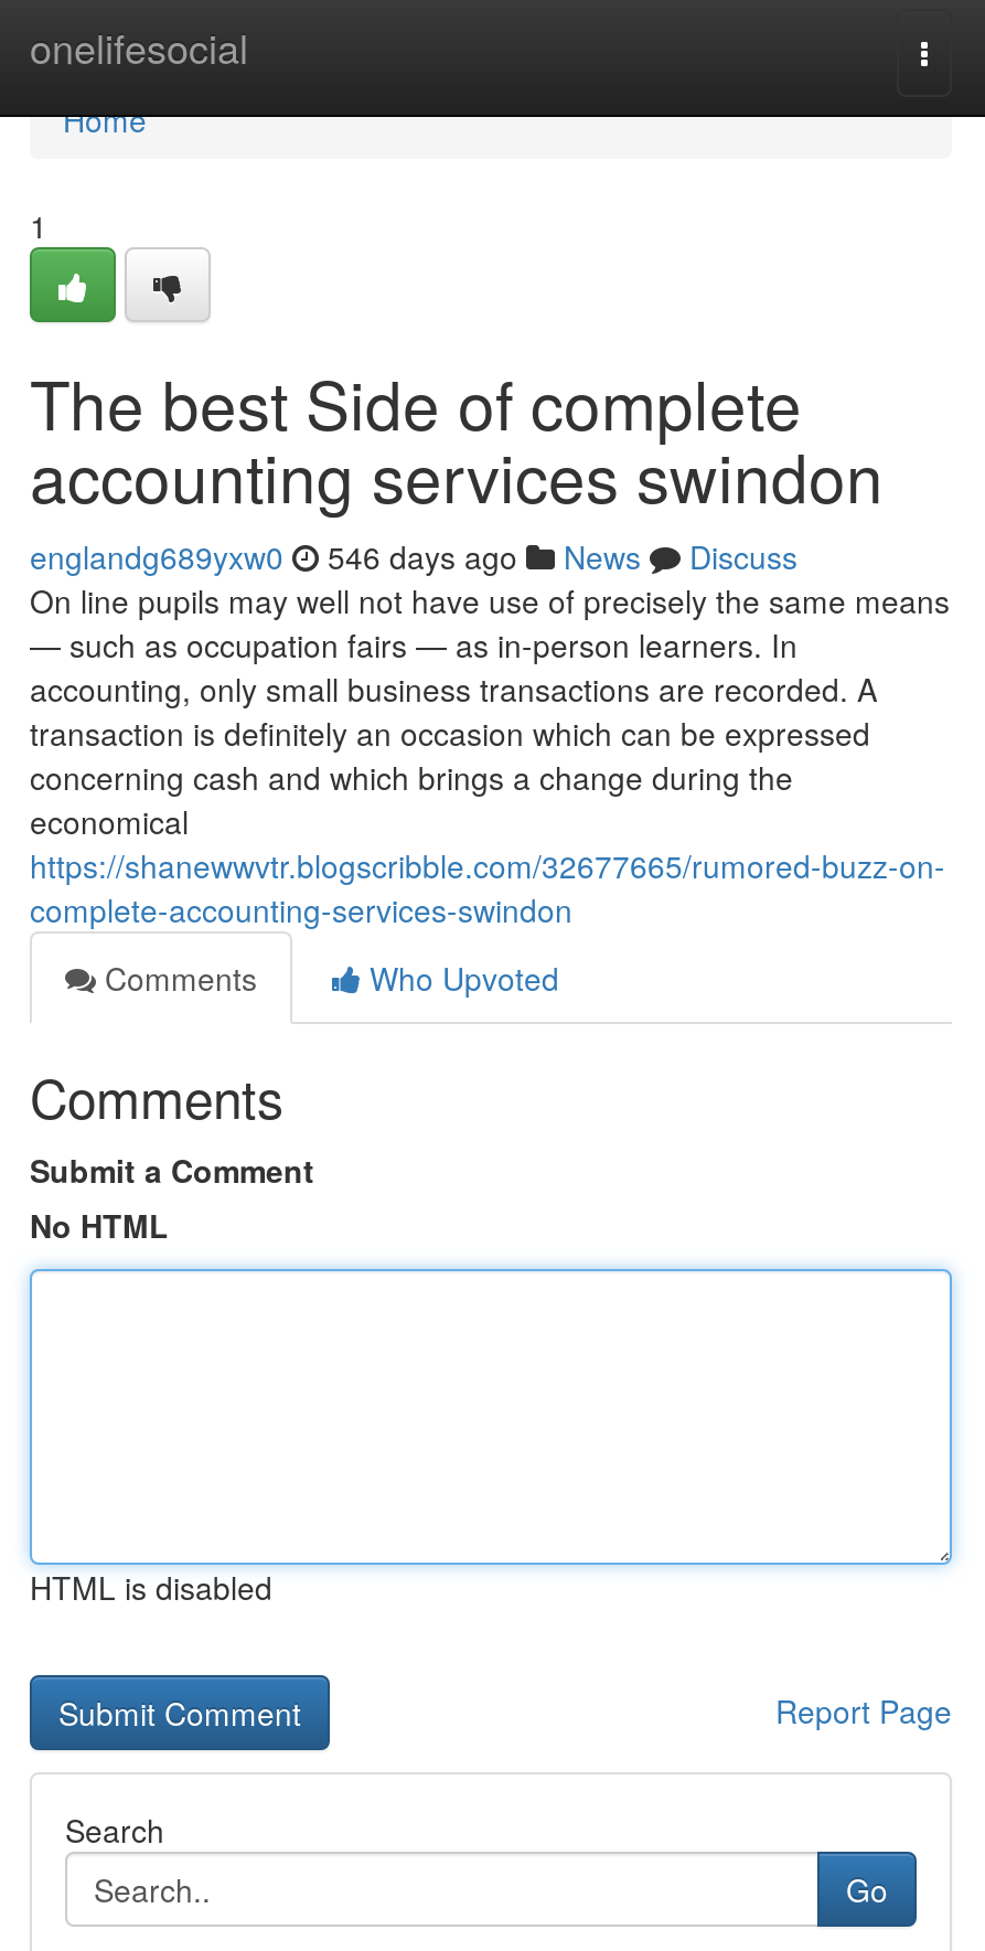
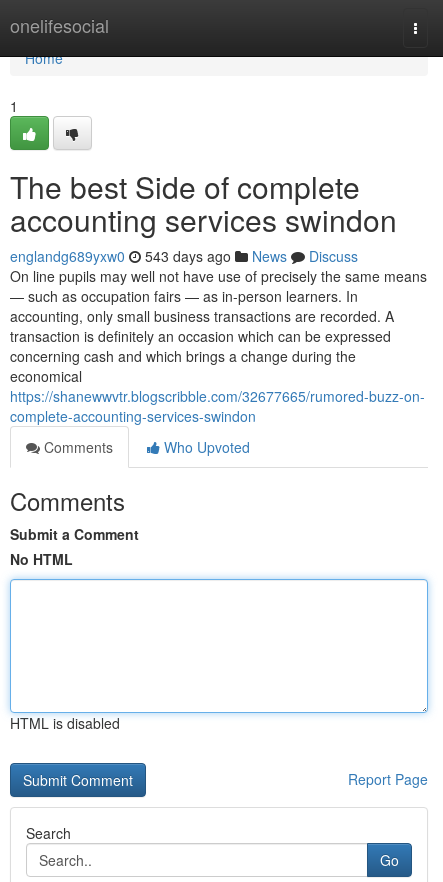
[30,534,797,578] englandg689yxw0 546 days ago News Discuss -> [10,246,358,266] englandg689yxw0 543 days ago News Discuss

